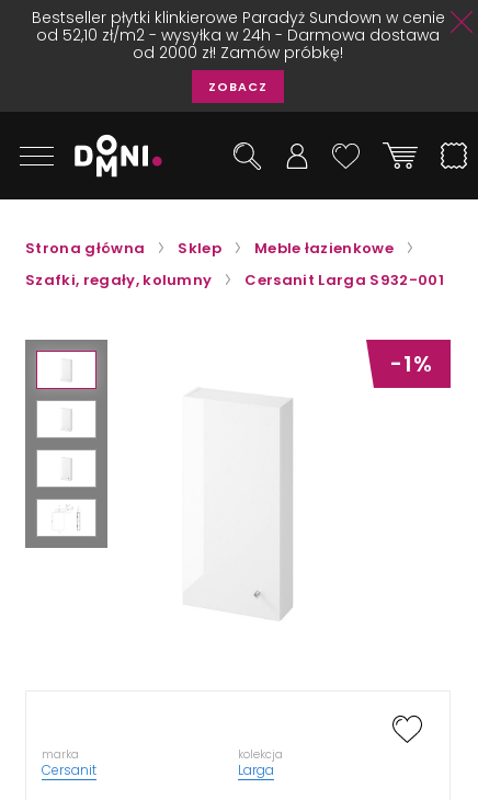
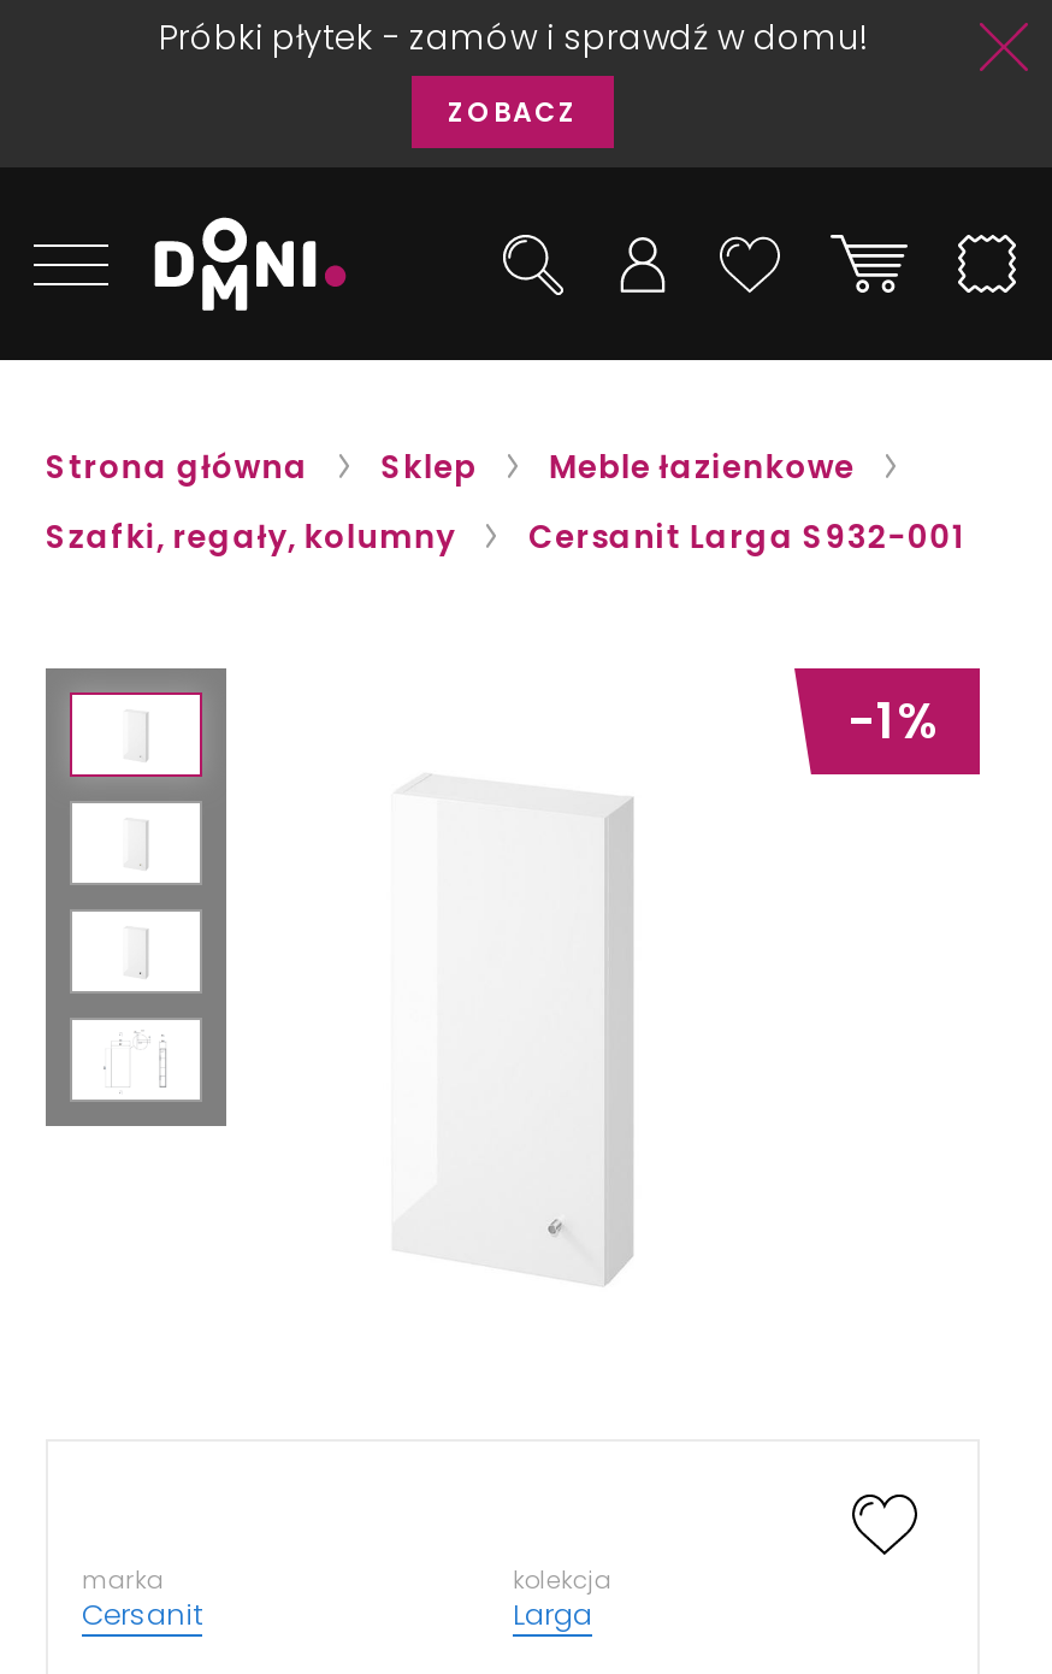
[31,7,445,64] Bestseller płytki klinkierowe Paradyż Sundown w cenie | od 52,10 zł/m2 - wysyłka w 24h - Darmowa dostawa | od 2000 zł! Zamów próbkę! -> [159,13,867,61] Próbki płytek - zamów i sprawdź w domu!

